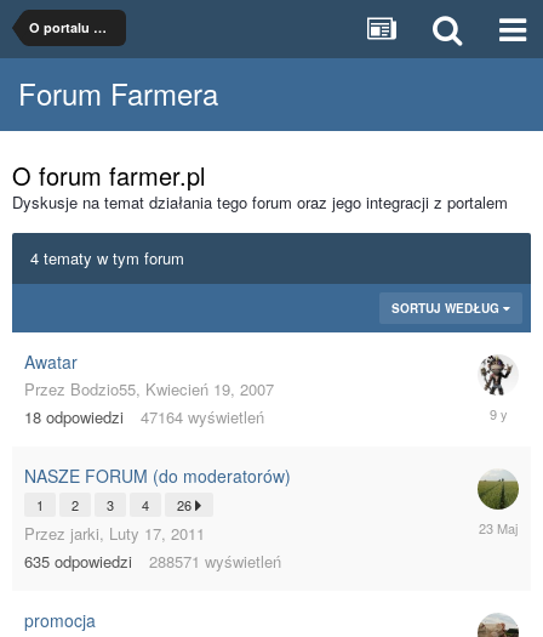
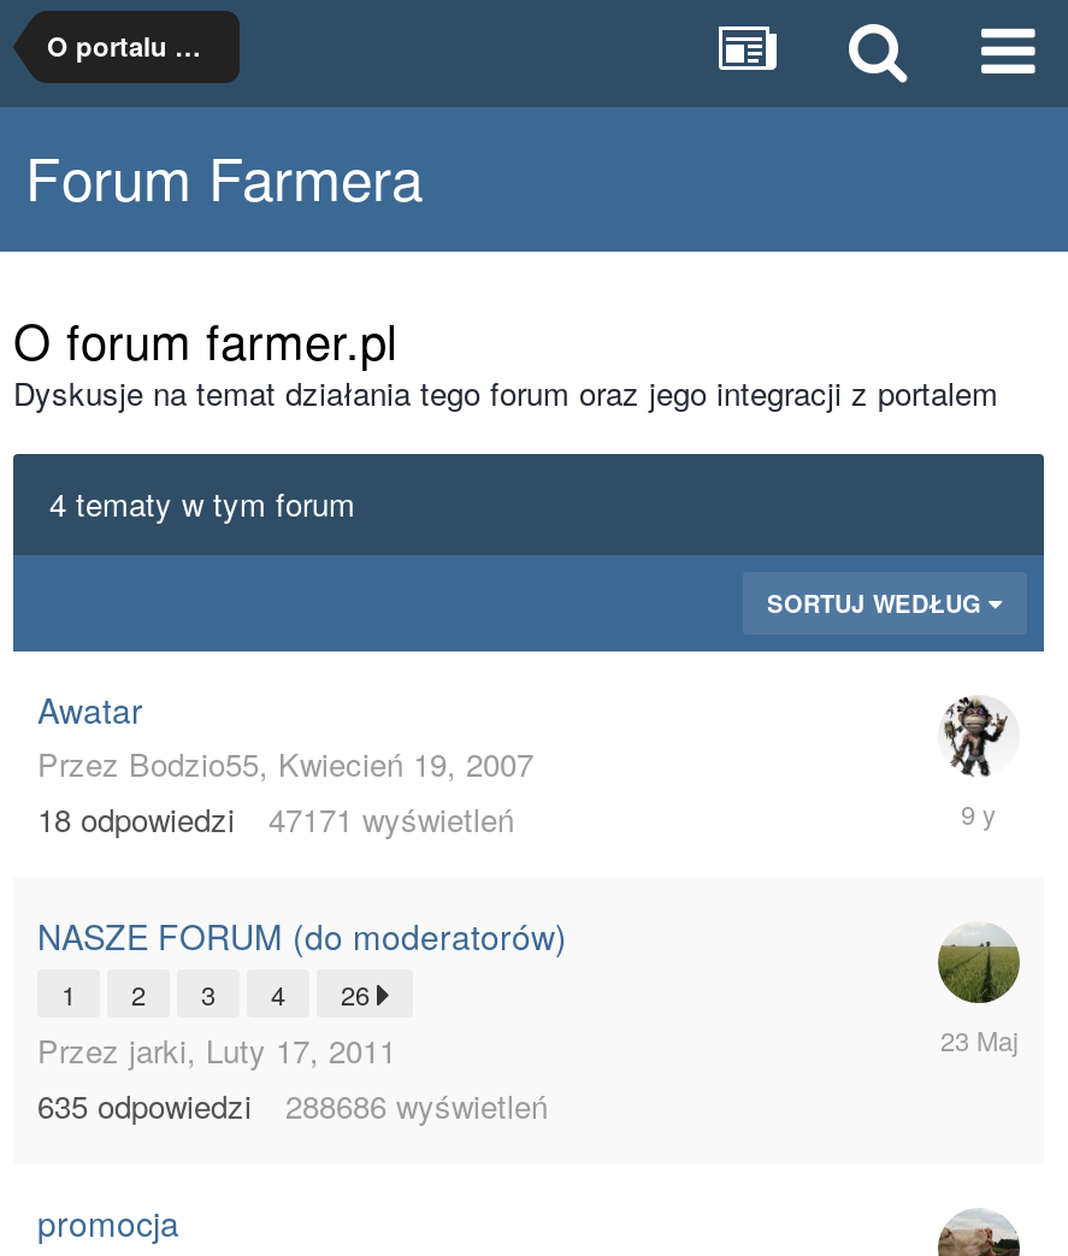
[24,405,264,428] 18 odpowiedzi 47164 wyświetleń -> [37,796,514,842] 18 odpowiedzi 47171 wyświetleń
[24,550,281,573] 635 odpowiedzi 288571 wyświetleń -> [37,1083,548,1128] 635 odpowiedzi 288686 wyświetleń

